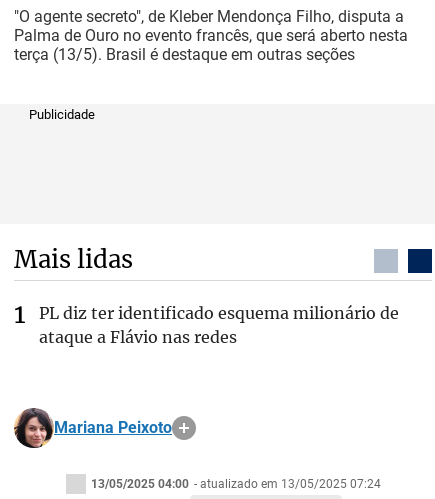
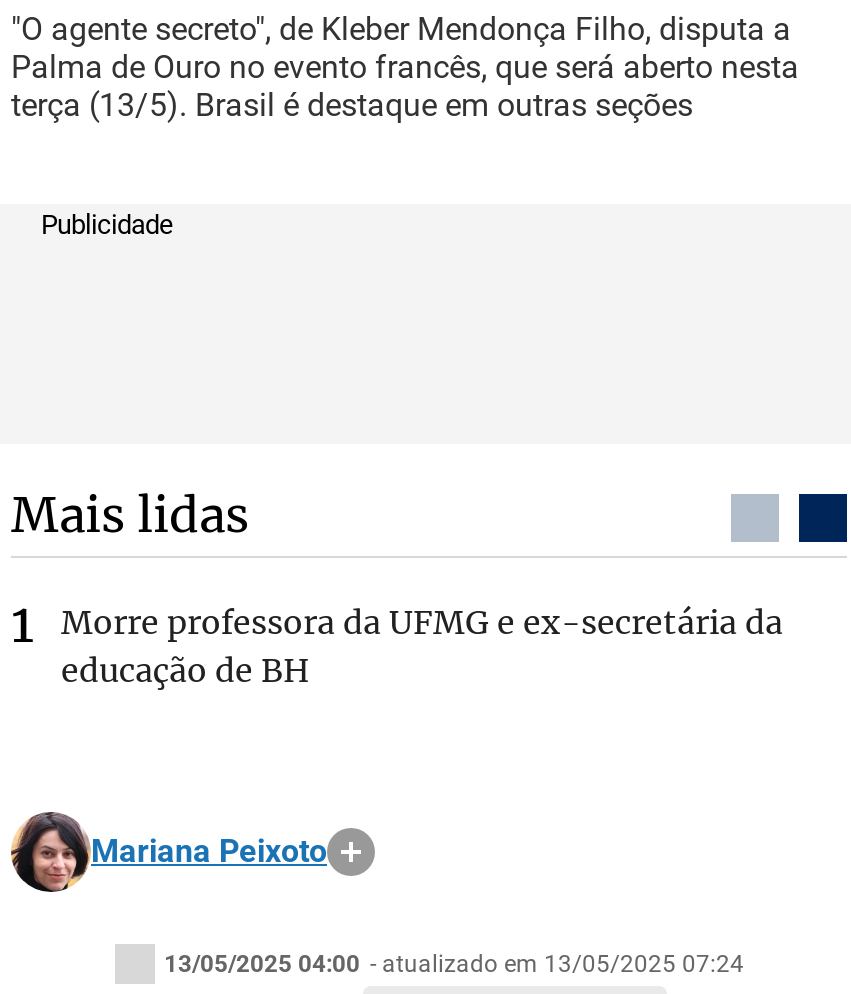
[39,303,399,347] PL diz ter identificado esquema milionário de | ataque a Flávio nas redes -> [61,602,783,690] Morre professora da UFMG e ex-secretária da | educação de BH

